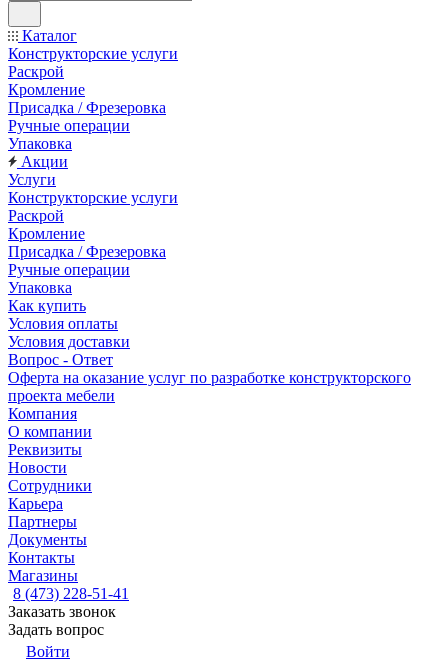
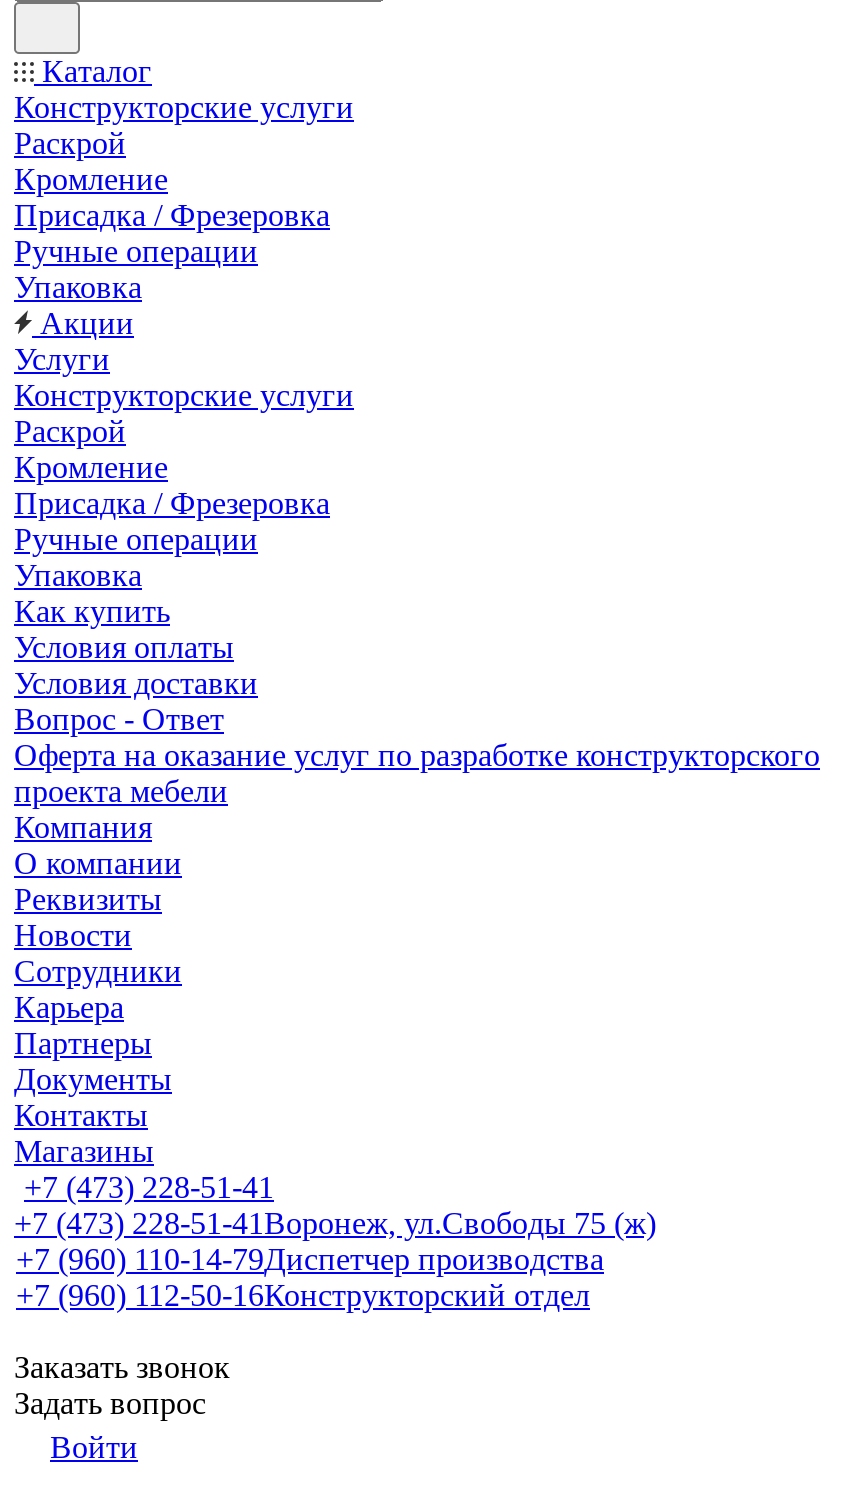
[13,585,129,602] 8 (473) 228-51-41 -> [14,1170,656,1312] +7 (473) 228-51-41 | +7 (473) 228-51-41 Воронеж, ул.Свободы 75 (ж) | +7 (960) 110-14-79Диспетчер производства | +7 (960) 112-50-16Конструкторский отдел

